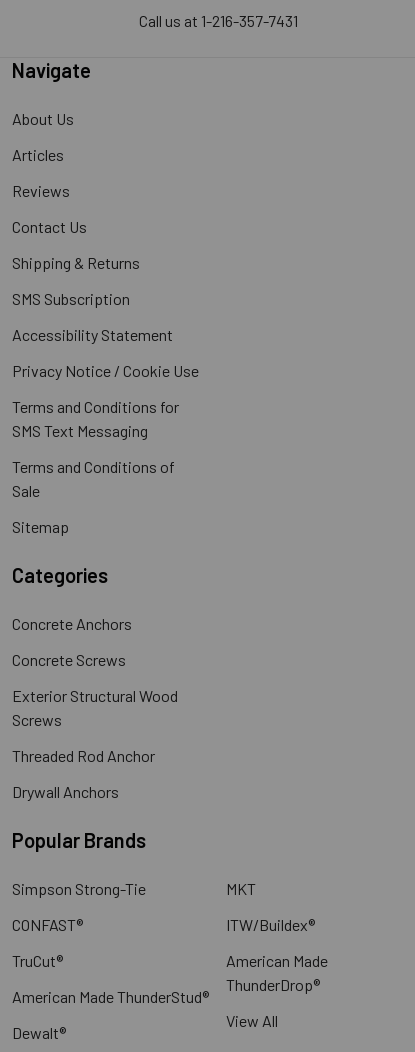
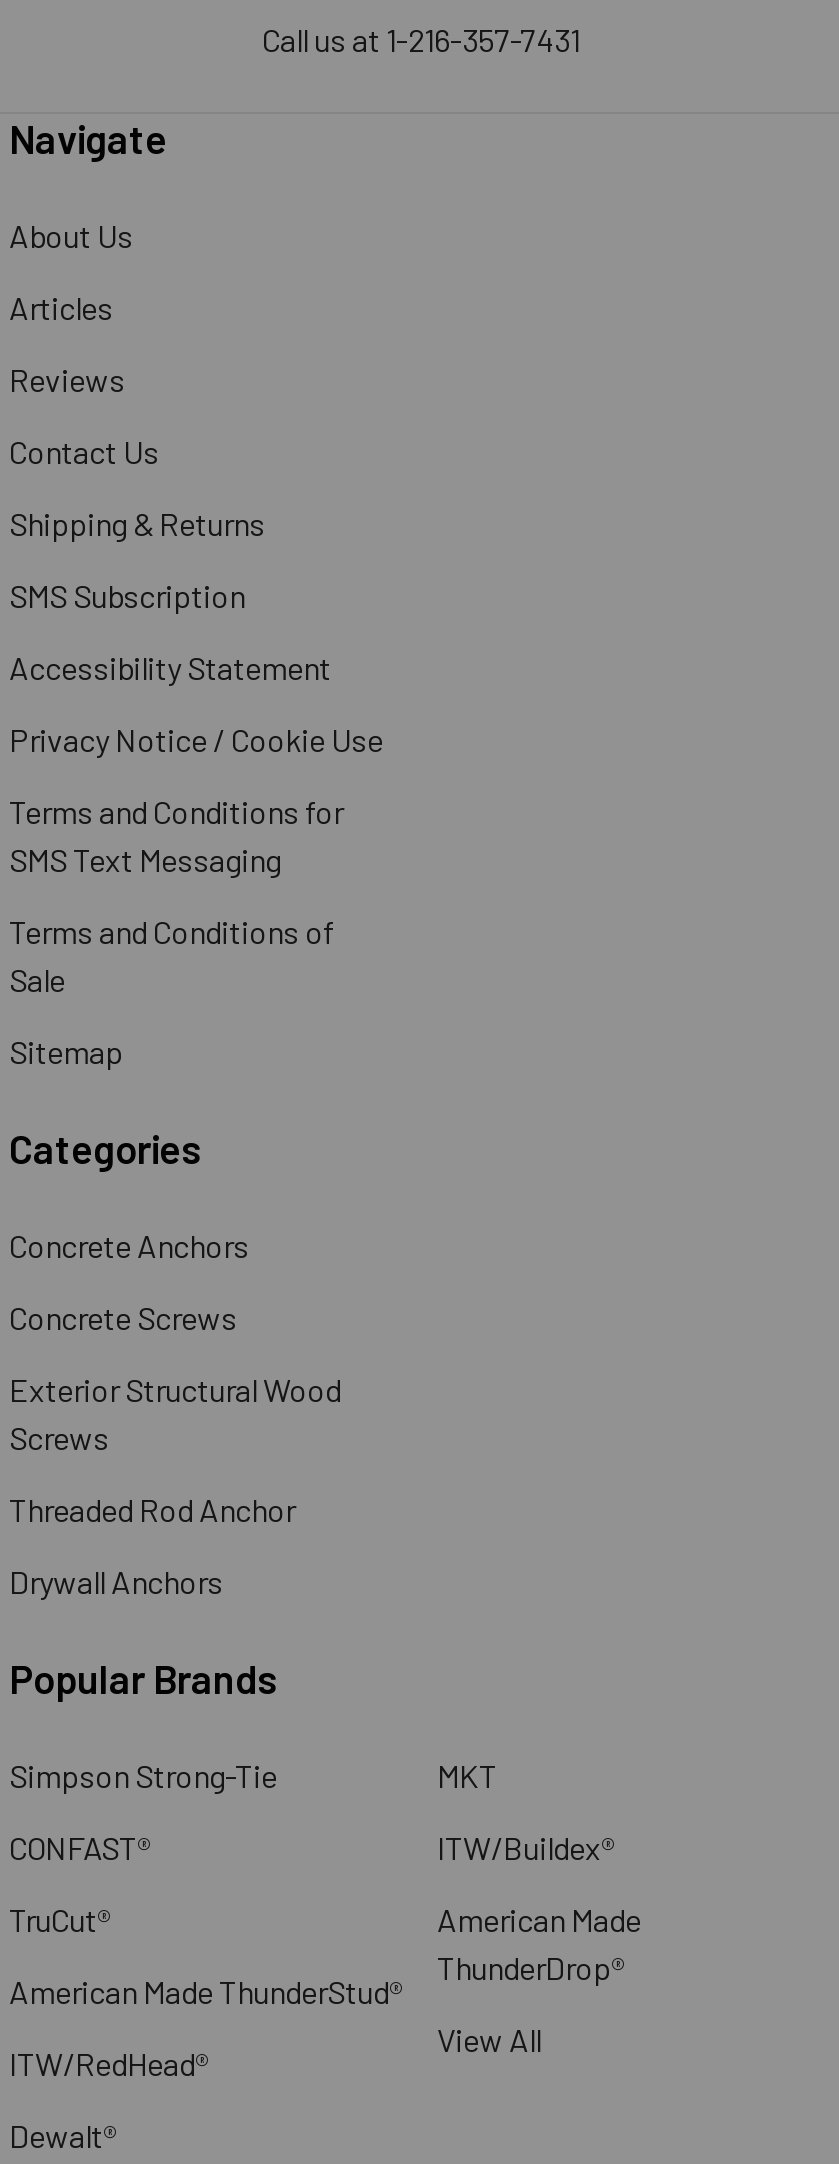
none -> [9,2044,209,2082] ITW/RedHead®

